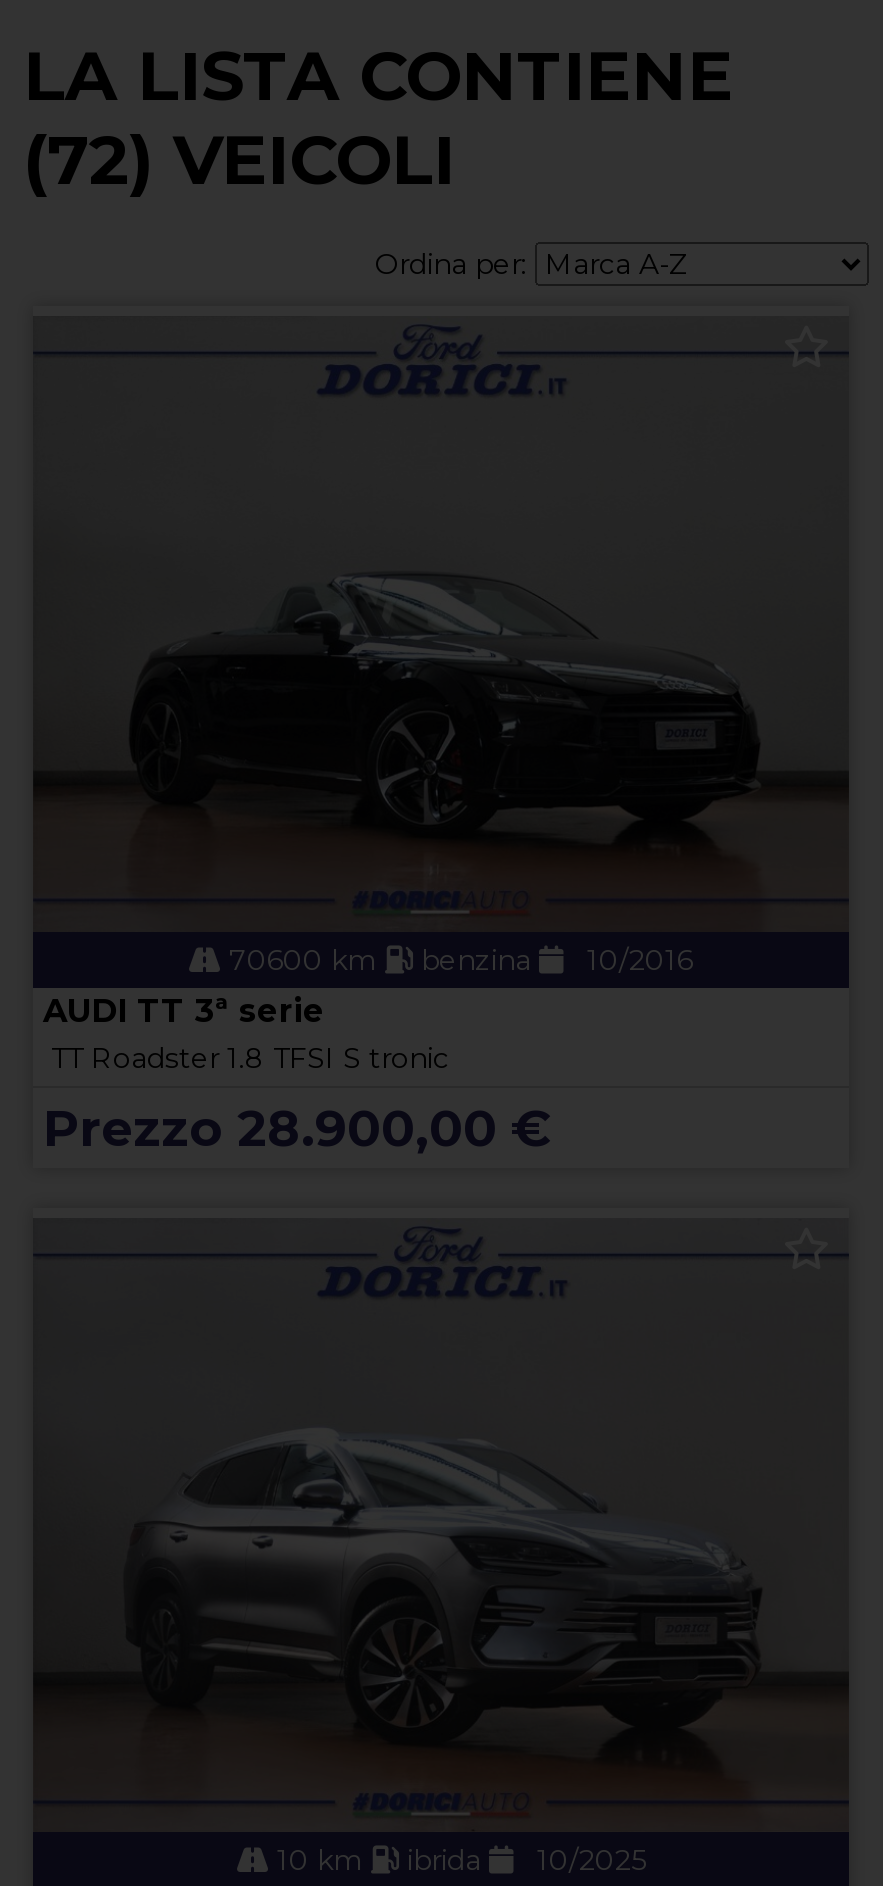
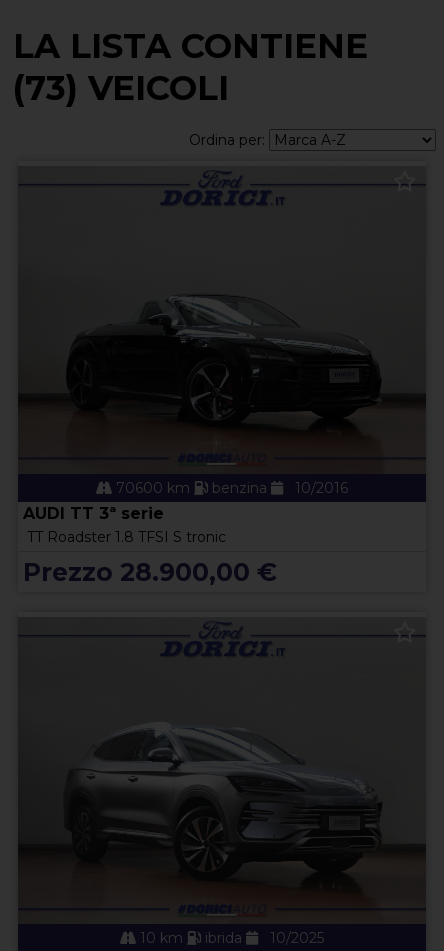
[23,118,455,202] (72) VEICOLI -> [13,67,229,109] (73) VEICOLI

